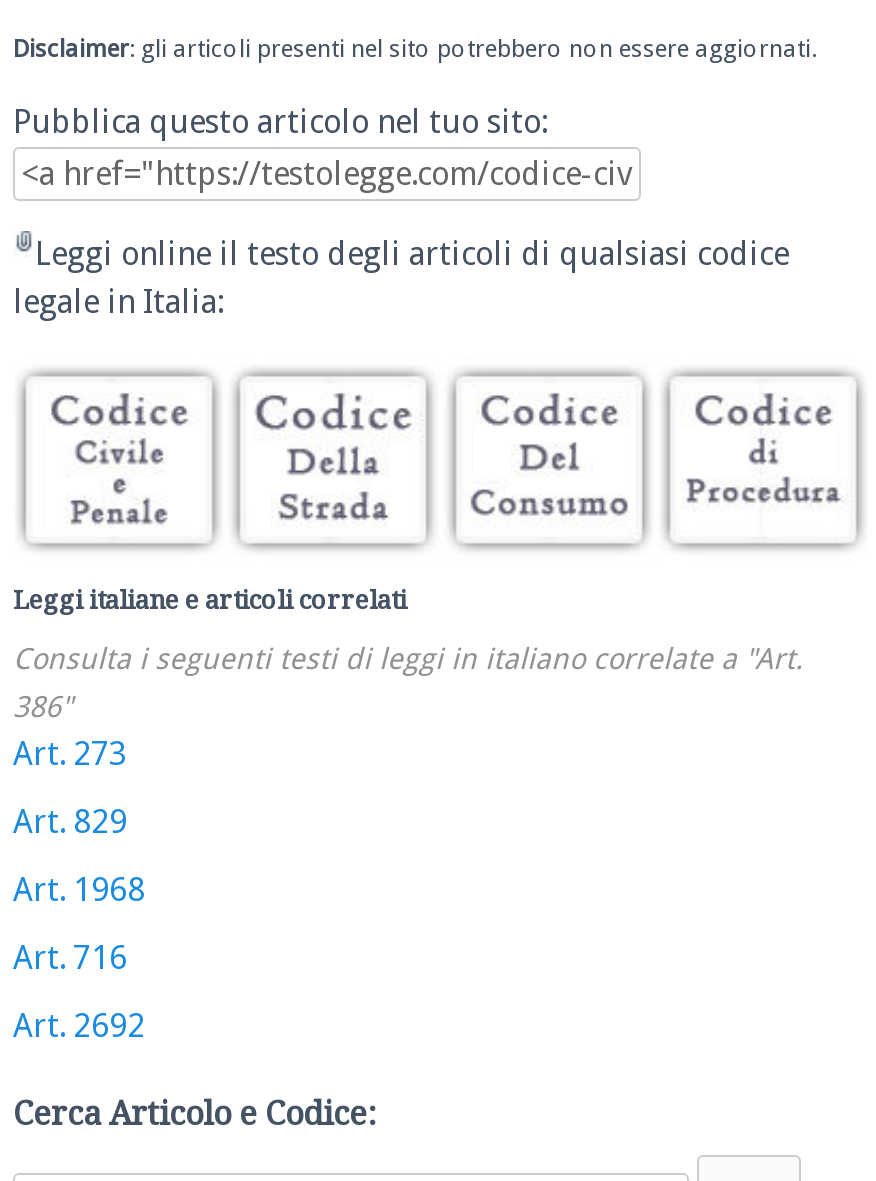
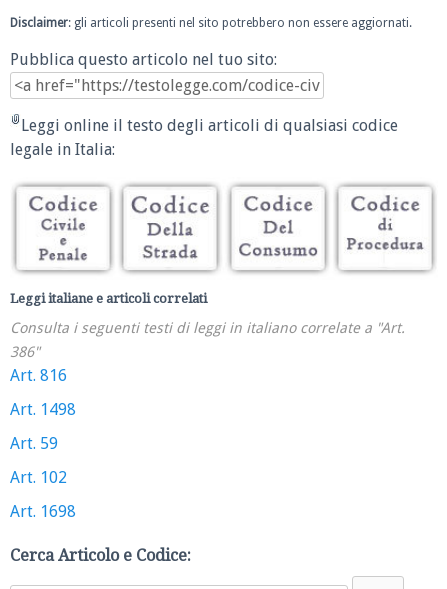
[13,734,127,772] Art. 273 -> [10,365,67,384] Art. 816
[13,802,127,840] Art. 829 -> [10,399,76,418] Art. 1498
[13,870,145,908] Art. 1968 -> [10,433,58,452] Art. 59
[13,938,127,976] Art. 716 -> [10,467,67,486] Art. 102
[13,1006,145,1044] Art. 2692 -> [10,501,76,520] Art. 1698

